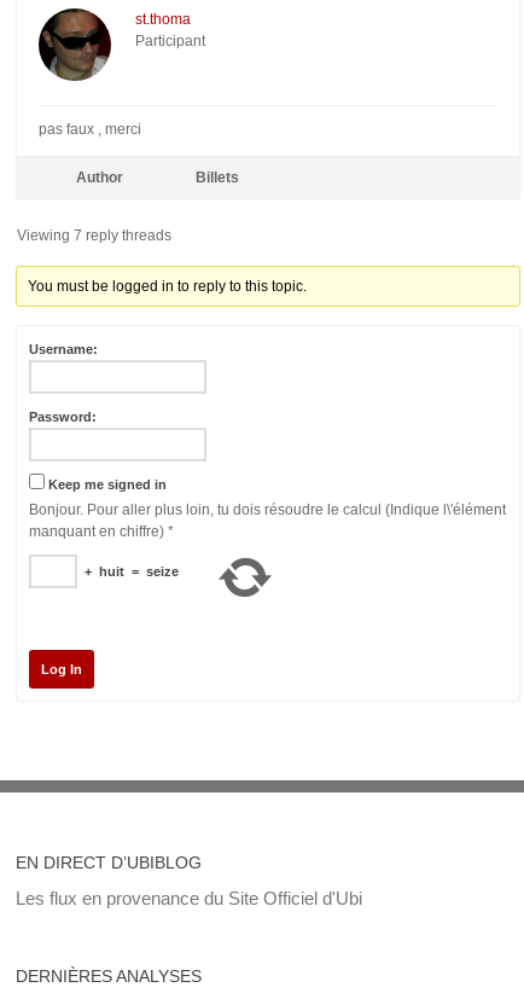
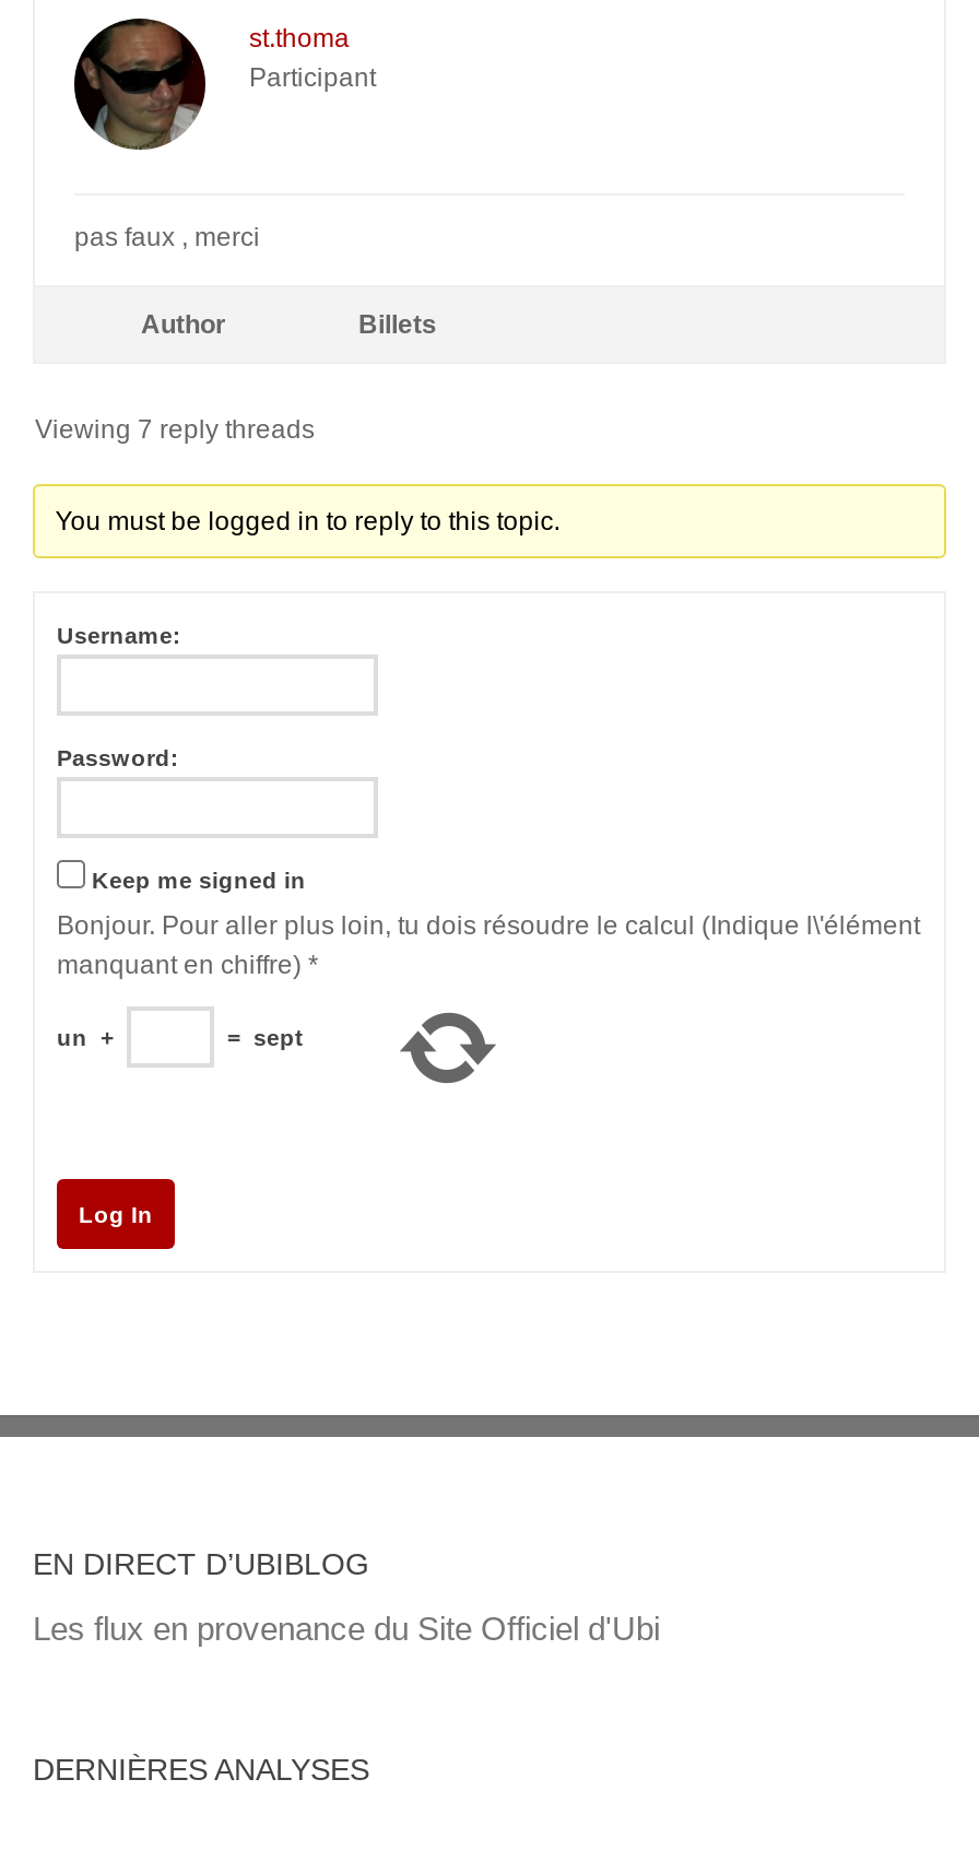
[81,564,179,579] + huit = seize -> [57,1024,304,1050] un + | = sept

